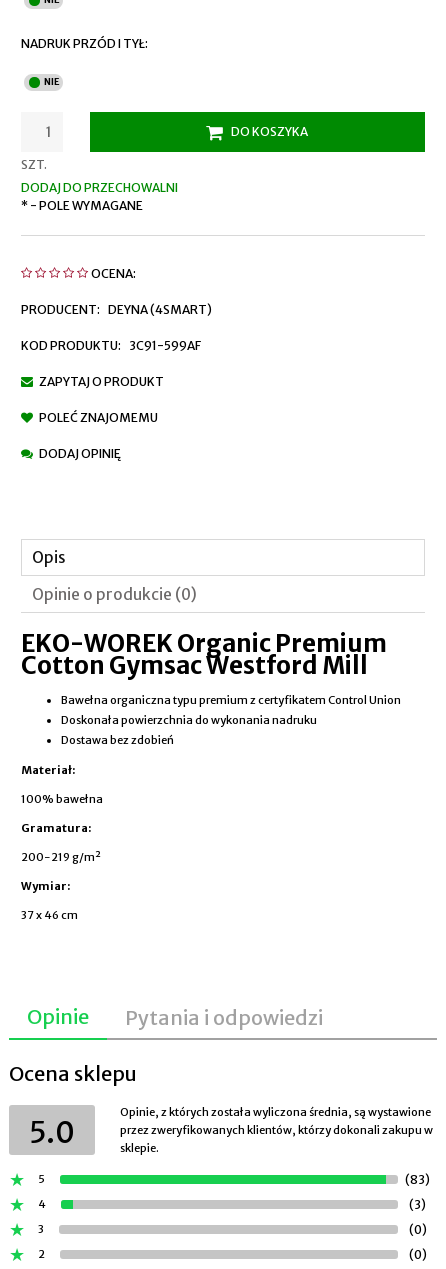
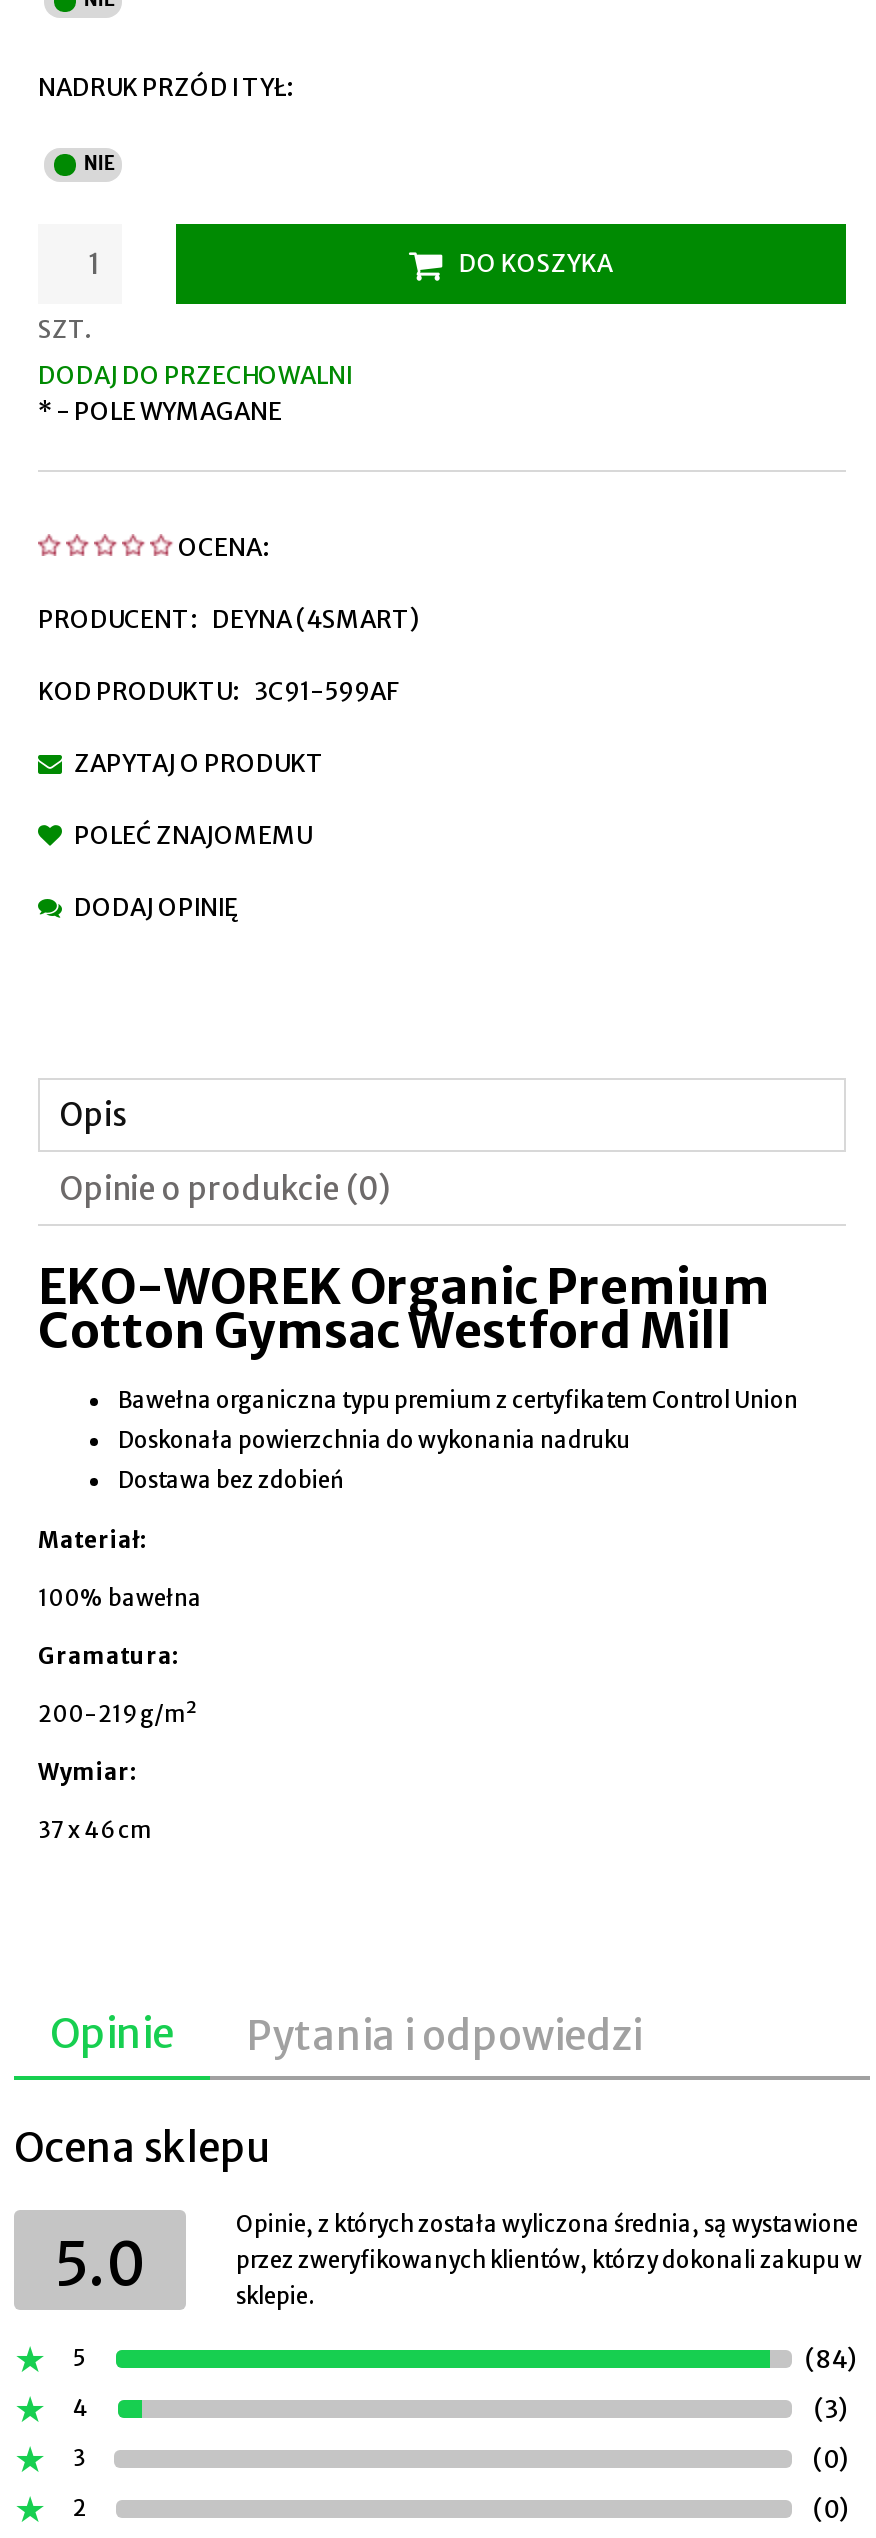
[405,1172,430,1187] (83) -> [805,2343,857,2373] (84)

